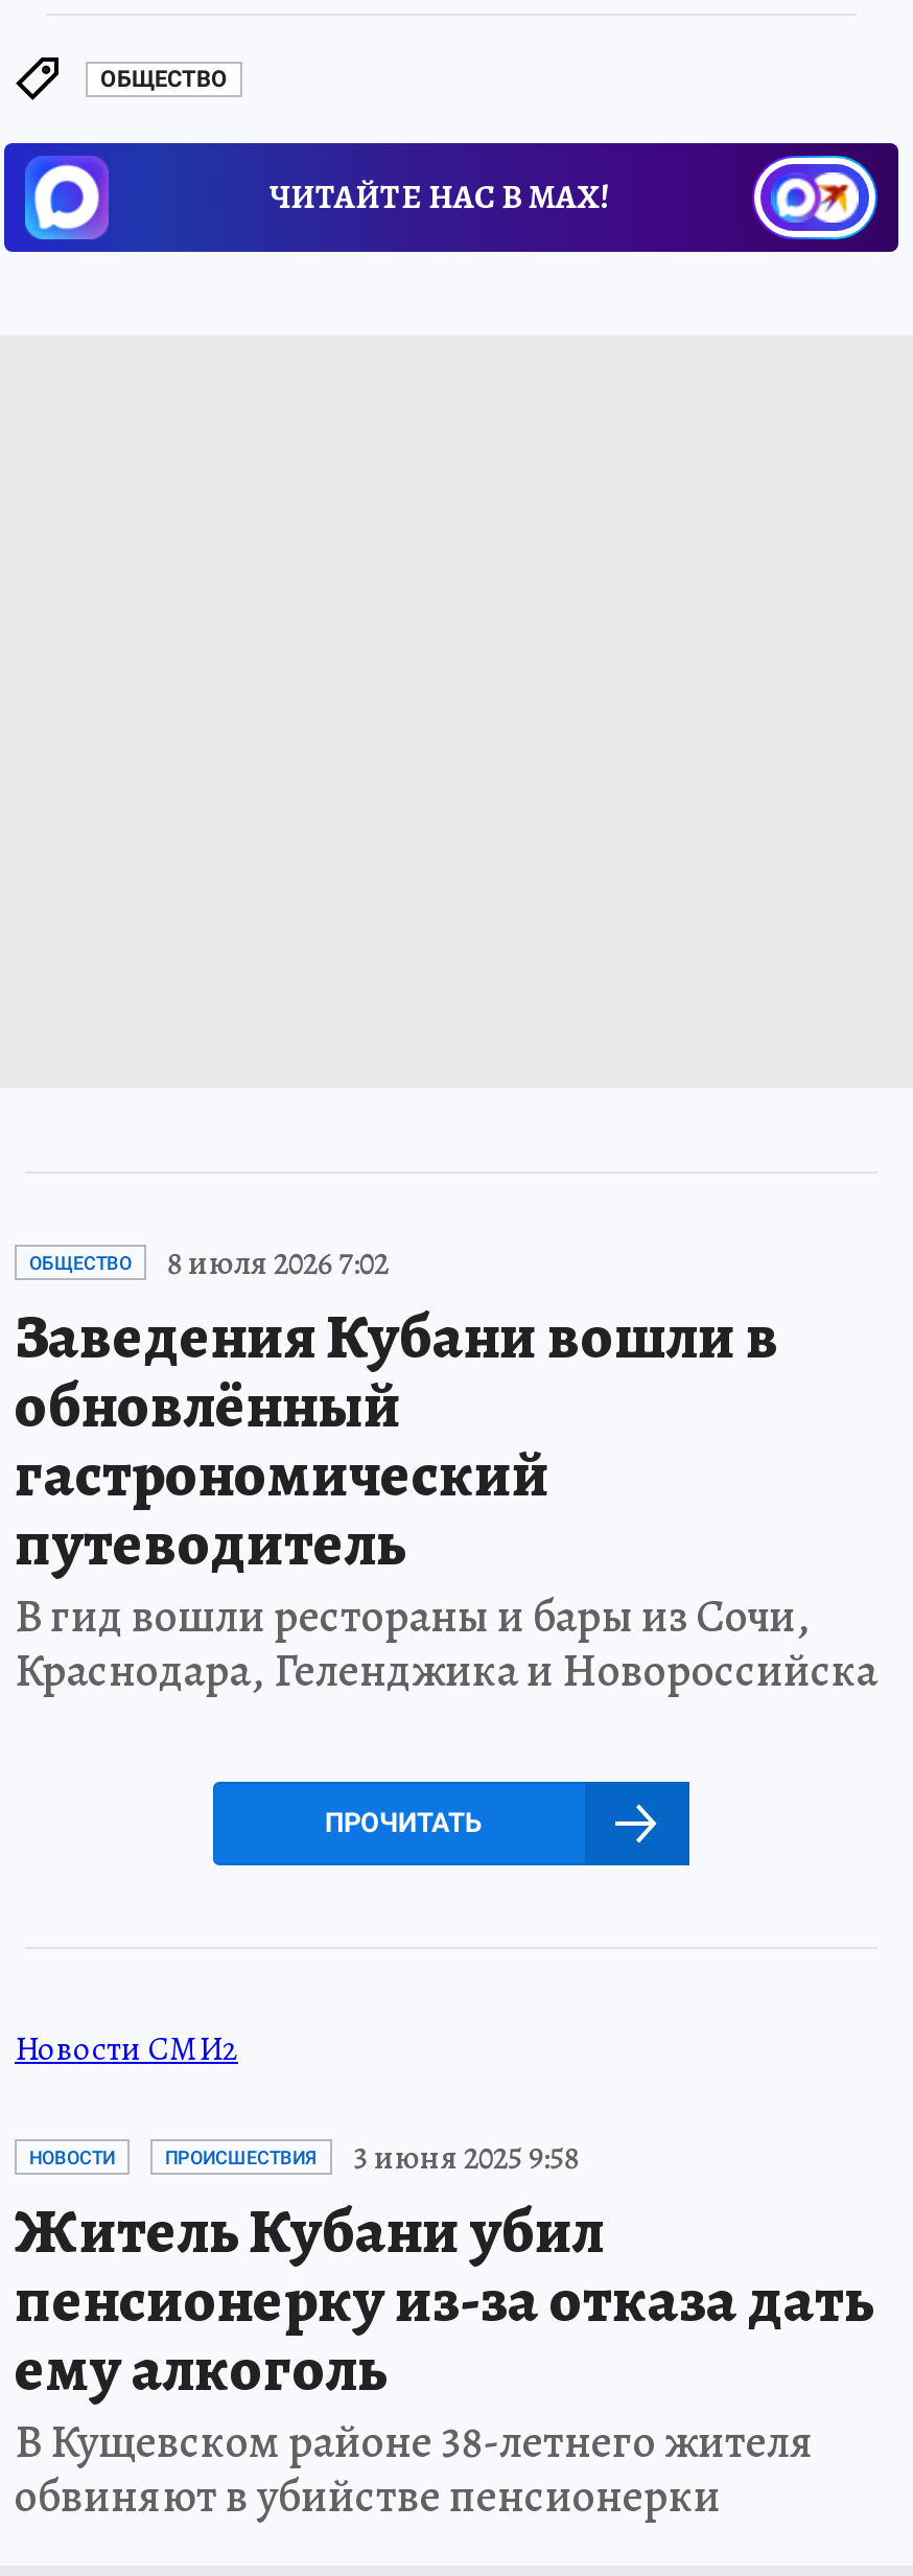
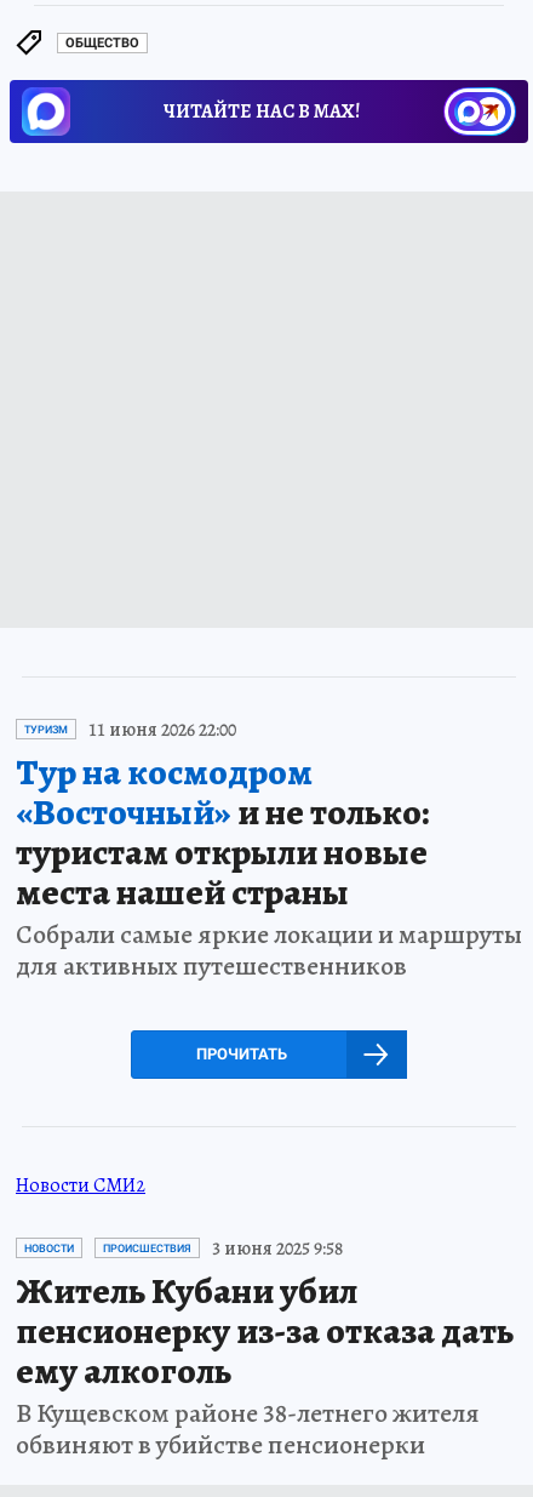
[15,1240,877,1702] ОБЩЕСТВО | 8 июля 2026 7:02 | Заведения Кубани вошли в | обновлённый | гастрономический | путеводитель | В гид вошли рестораны и бары из Сочи, | Краснодара, Геленджика и Новороссийска -> [16,716,522,984] ТУРИЗМ | 11 июня 2026 22:00 | Тур на космодром | «Восточный»и не только: | туристам открыли новые | места нашей страны | Собрали самые яркие локации и маршруты | для активных путешественников

